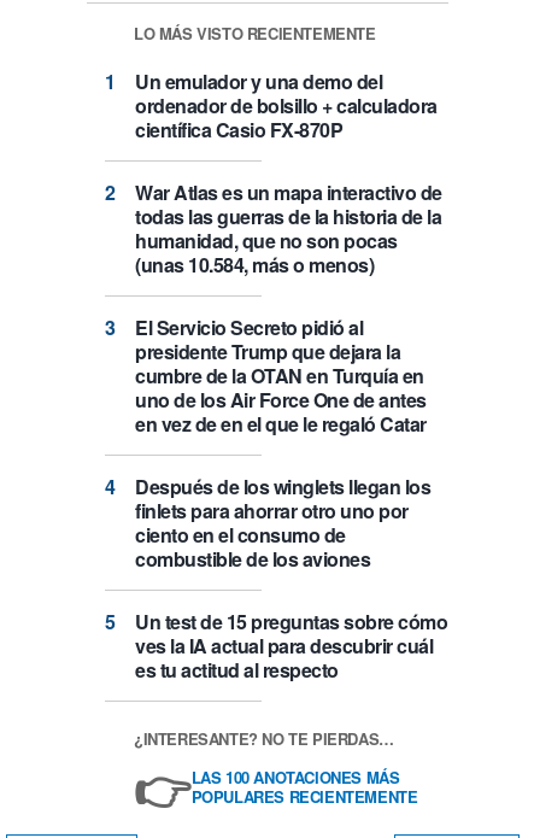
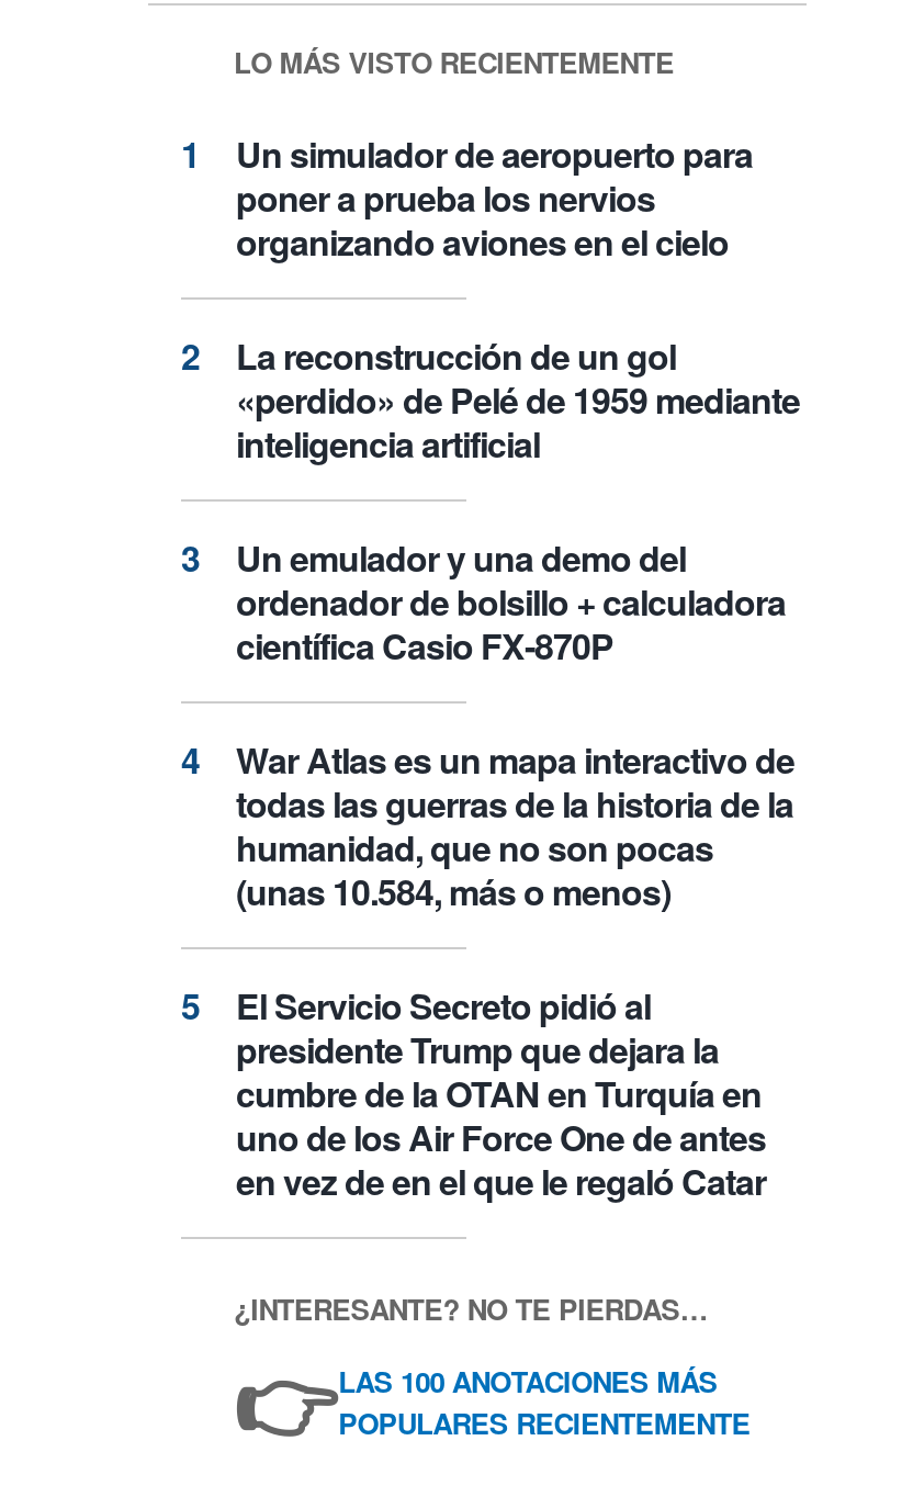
none -> [236,128,800,468] Un simulador de aeropuerto para | poner a prueba los nervios | organizando aviones en el cielo | La reconstrucción de un gol | «perdido» de Pelé de 1959 mediante | inteligencia artificial
moved [135,68,442,438] -> [236,532,794,1206]: Un emulador y una demo del | ordenador de bolsillo + calculadora | científica Casio FX-870P | ... | uno de los Air Force One de antes | en vez de en el que le regaló Catar
[135,473,447,684] Después de los winglets llegan los | finlets para ahorrar otro uno por | ciento en el consumo de | combustible de los aviones | Un test de 15 preguntas sobre cómo | ves la IA actual para descubrir cuál | es tu actitud al respecto -> none

